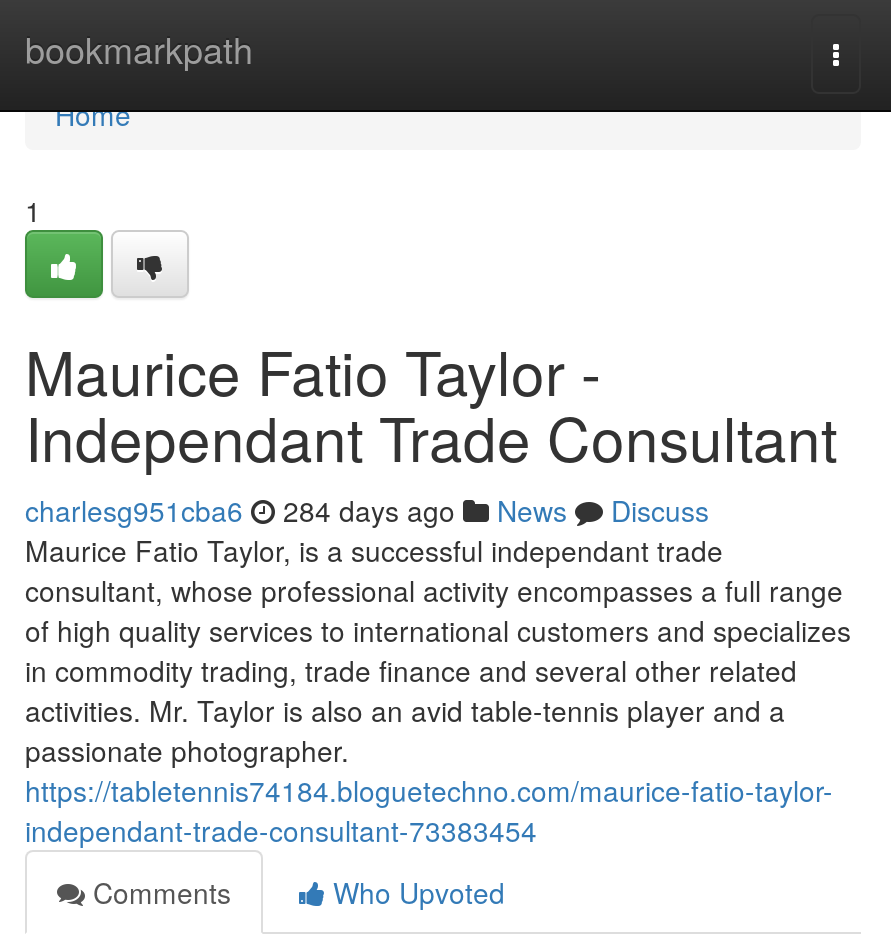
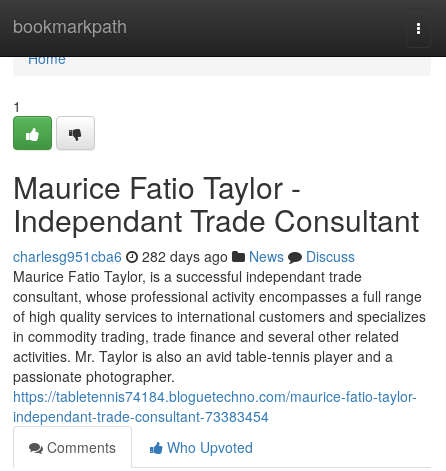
[25,490,709,530] charlesg951cba6 284 days ago News Discuss -> [13,246,355,266] charlesg951cba6 282 days ago News Discuss

